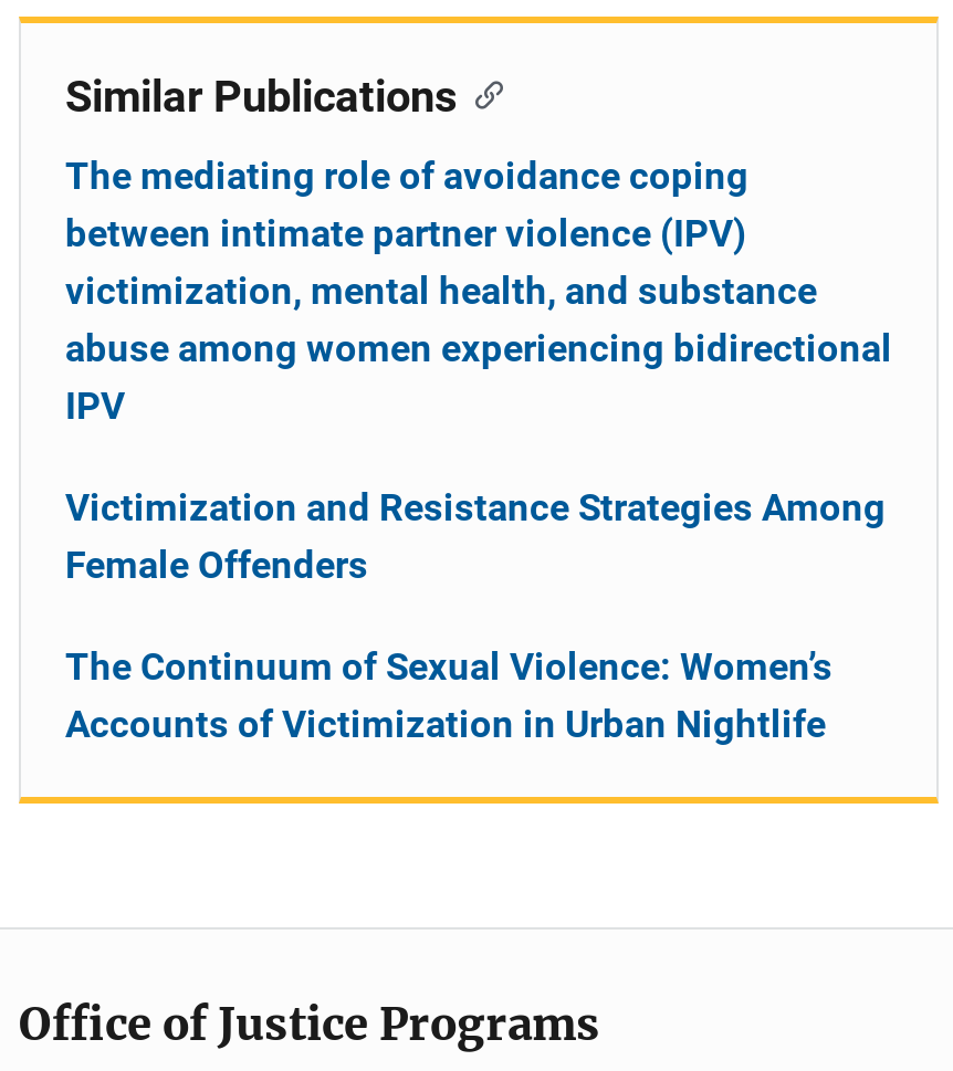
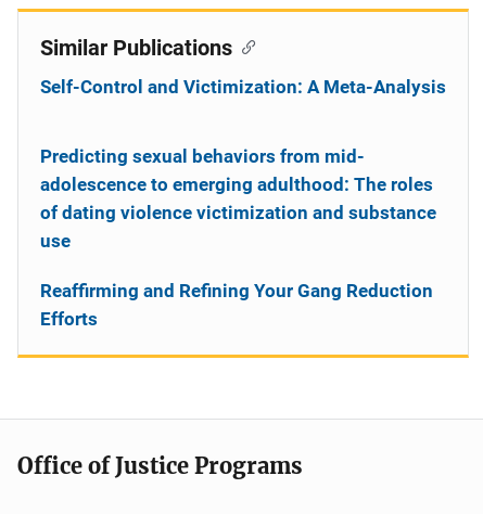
[65,153,892,427] The mediating role of avoidance coping | between intimate partner violence (IPV) | victimization, mental health, and substance | abuse among women experiencing bidirectional | IPV -> [40,76,446,97] Self-Control and Victimization: A Meta-Analysis
[65,485,886,586] Victimization and Resistance Strategies Among | Female Offenders -> [40,145,436,251] Predicting sexual behaviors from mid- | adolescence to emerging adulthood: The roles | of dating violence victimization and substance | use
[65,644,832,746] The Continuum of Sexual Violence: Women’s | Accounts of Victimization in Urban Nightlife -> [40,280,433,329] Reaffirming and Refining Your Gang Reduction | Efforts

